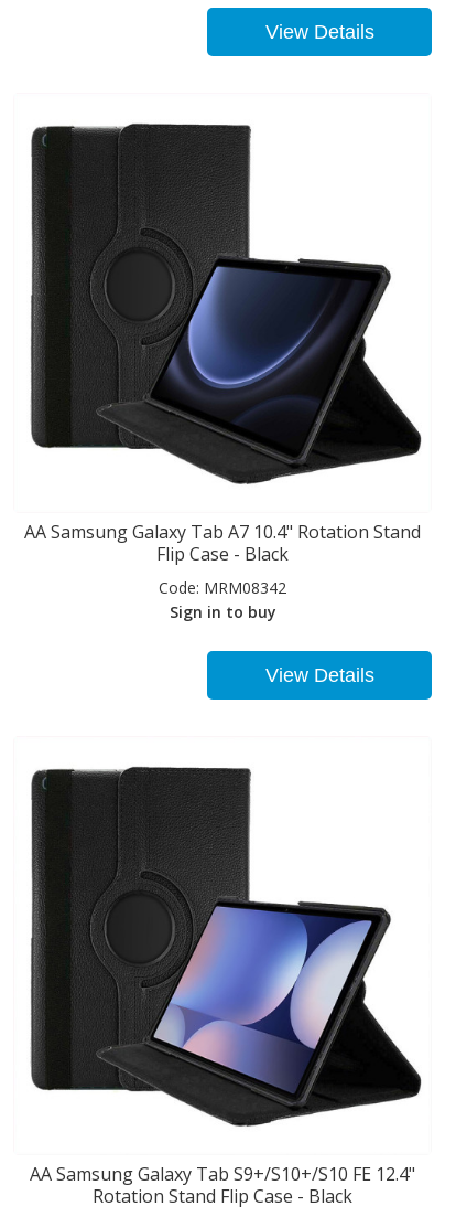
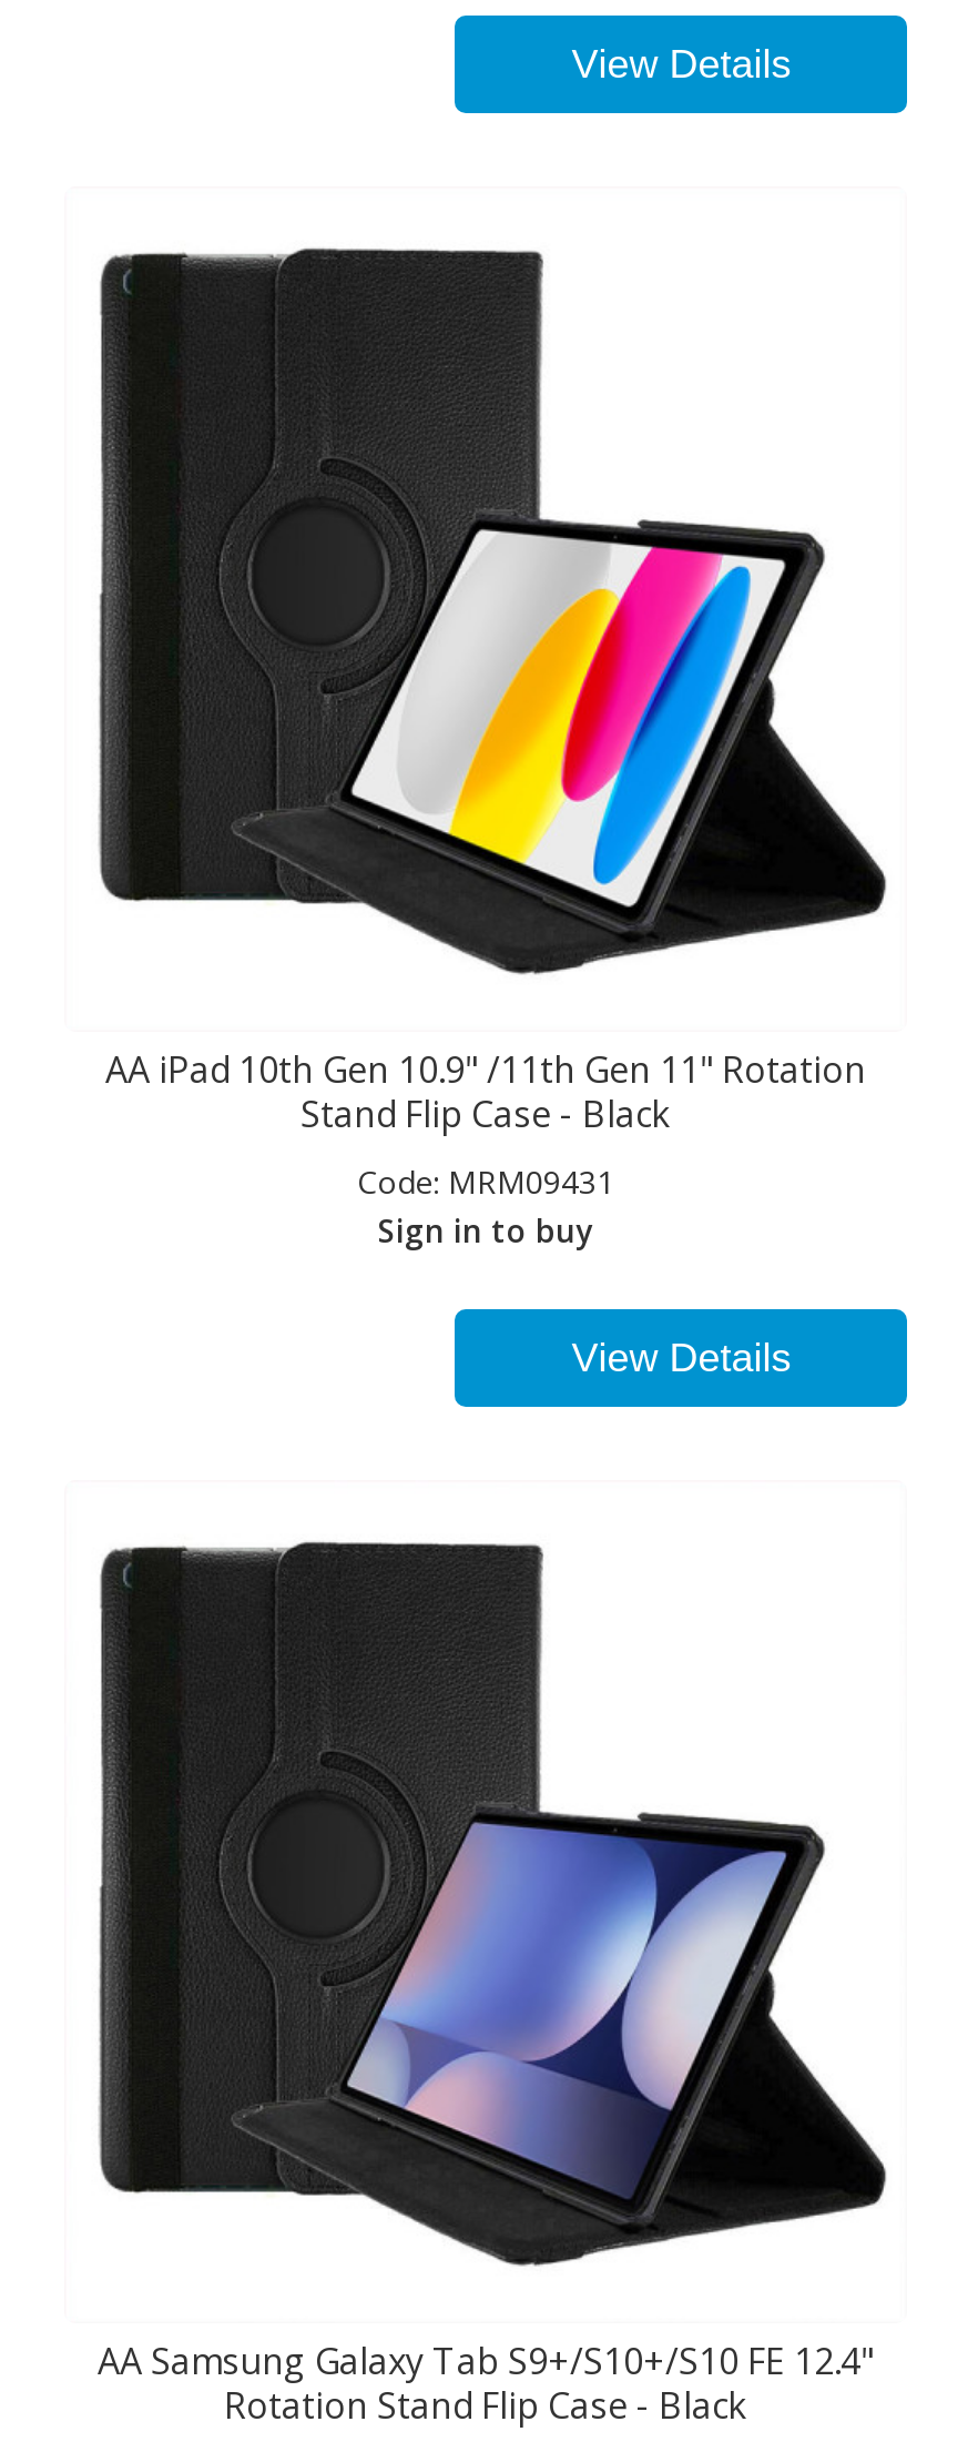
[156,264,371,450] [image] -> [350,528,787,910] [image]
[24,519,421,566] AA Samsung Galaxy Tab A7 10.4" Rotation Stand | Flip Case - Black -> [105,1044,866,1138] AA iPad 10th Gen 10.9" /11th Gen 11" Rotation | Stand Flip Case - Black
[159,577,286,598] Code: MRM08342 -> [357,1160,614,1202] Code: MRM09431

